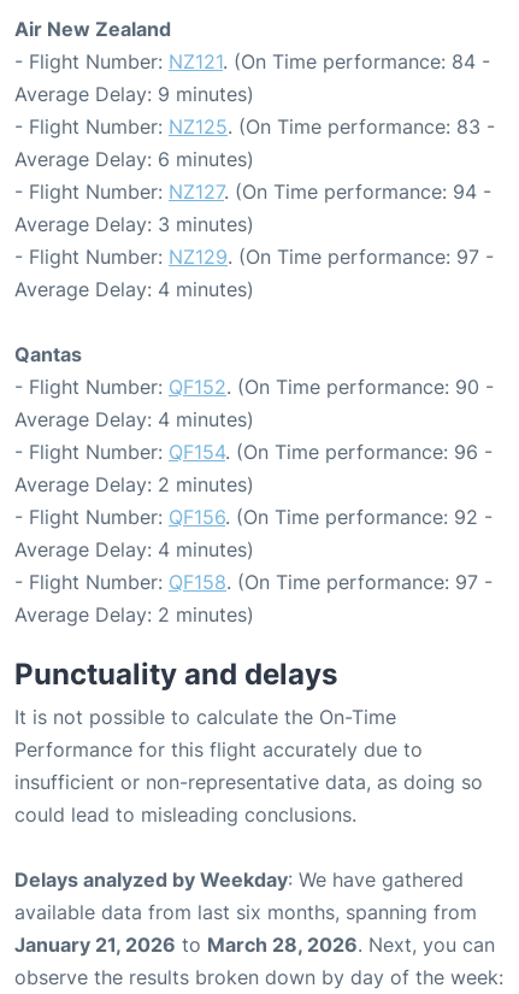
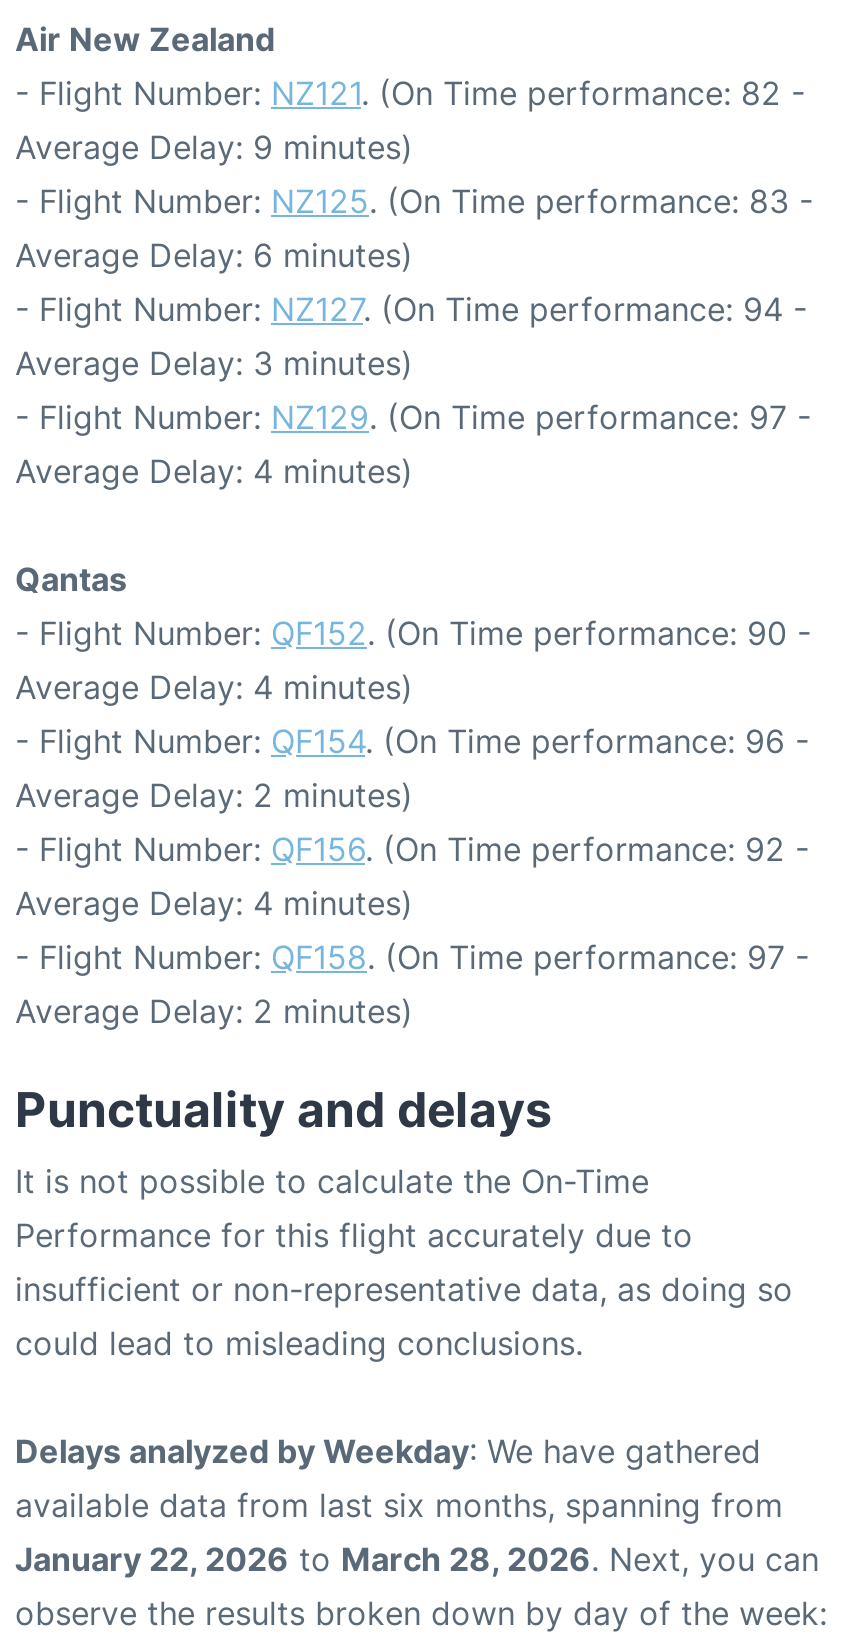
[14,50,490,74] - Flight Number: NZ121. (On Time performance: 84 - -> [15,74,805,114] - Flight Number: NZ121. (On Time performance: 82 -
[14,933,495,957] January 21, 2026 to March 28, 2026. Next, you can -> [15,1540,819,1580] January 22, 2026 to March 28, 2026. Next, you can

